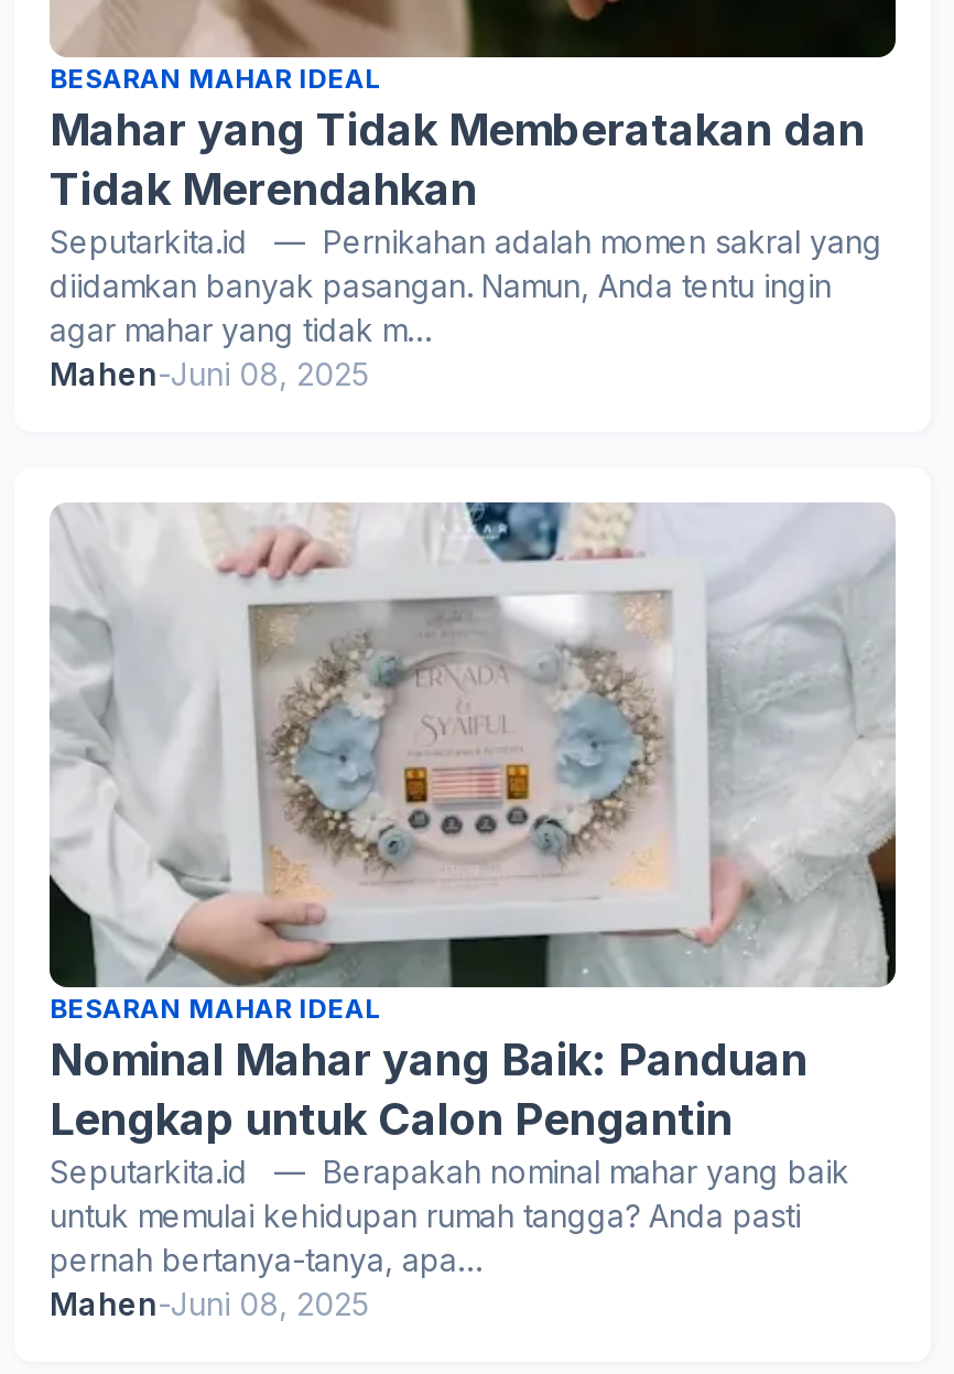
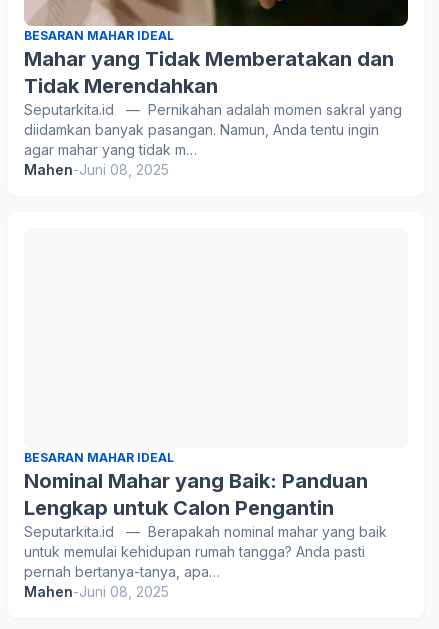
[47,500,898,989] [image] -> none

